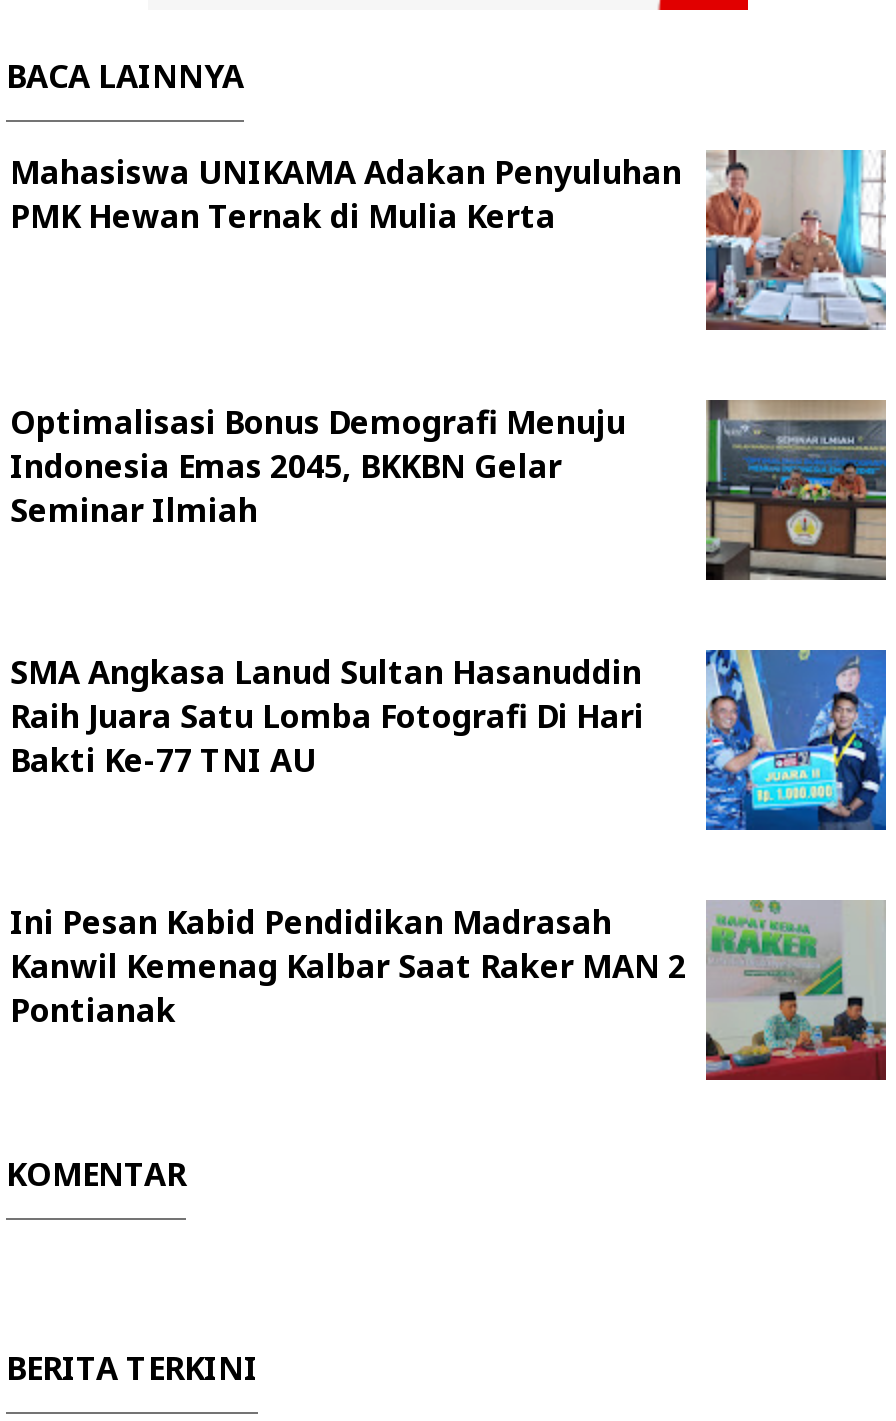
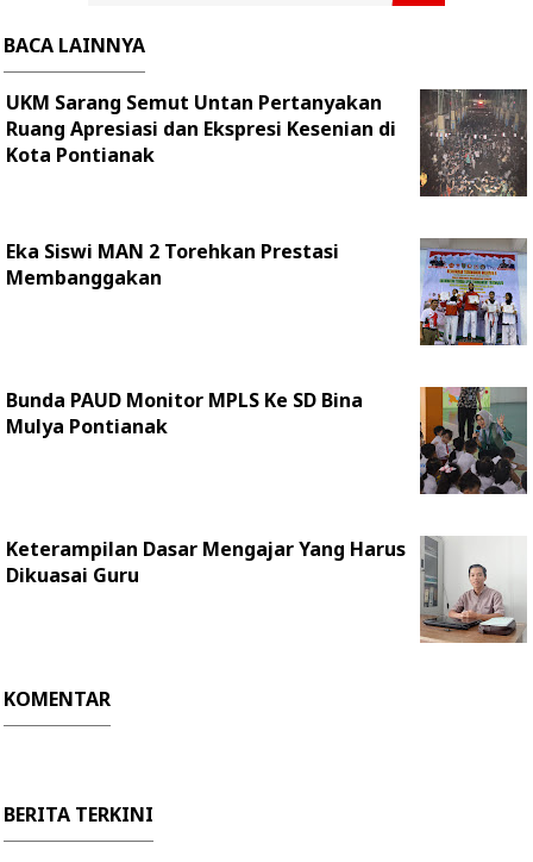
[10,148,888,330] [image] | Mahasiswa UNIKAMA Adakan Penyuluhan | PMK Hewan Ternak di Mulia Kerta -> [6,88,528,196] [image] | UKM Sarang Semut Untan Pertanyakan | Ruang Apresiasi dan Ekspresi Kesenian di | Kota Pontianak
[10,399,626,531] Optimalisasi Bonus Demografi Menuju | Indonesia Emas 2045, BKKBN Gelar | Seminar Ilmiah -> [6,238,339,290] Eka Siswi MAN 2 Torehkan Prestasi | Membanggakan
[704,400,888,582] [image] -> [419,238,527,346] [image]
[10,649,644,781] SMA Angkasa Lanud Sultan Hasanuddin | Raih Juara Satu Lomba Fotografi Di Hari | Bakti Ke-77 TNI AU -> [6,386,363,439] Bunda PAUD Monitor MPLS Ke SD Bina | Mulya Pontianak
[704,648,888,832] [image] -> [419,386,528,495] [image]
[10,899,886,1082] [image] | Ini Pesan Kabid Pendidikan Madrasah | Kanwil Kemenag Kalbar Saat Raker MAN 2 | Pontianak -> [6,535,526,644] [image] | Keterampilan Dasar Mengajar Yang Harus | Dikuasai Guru

